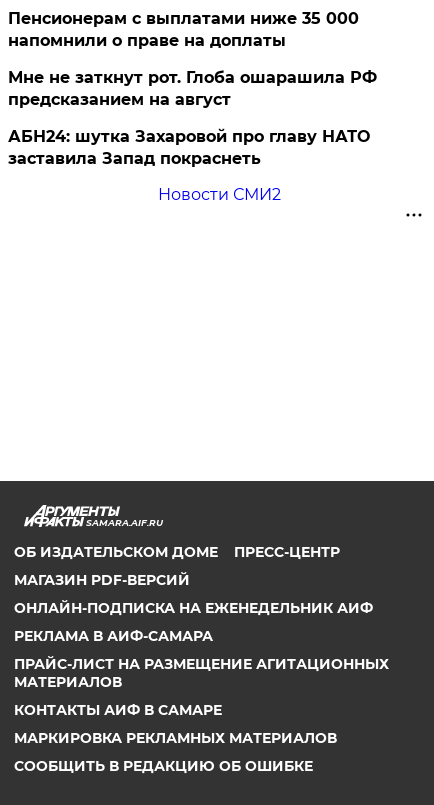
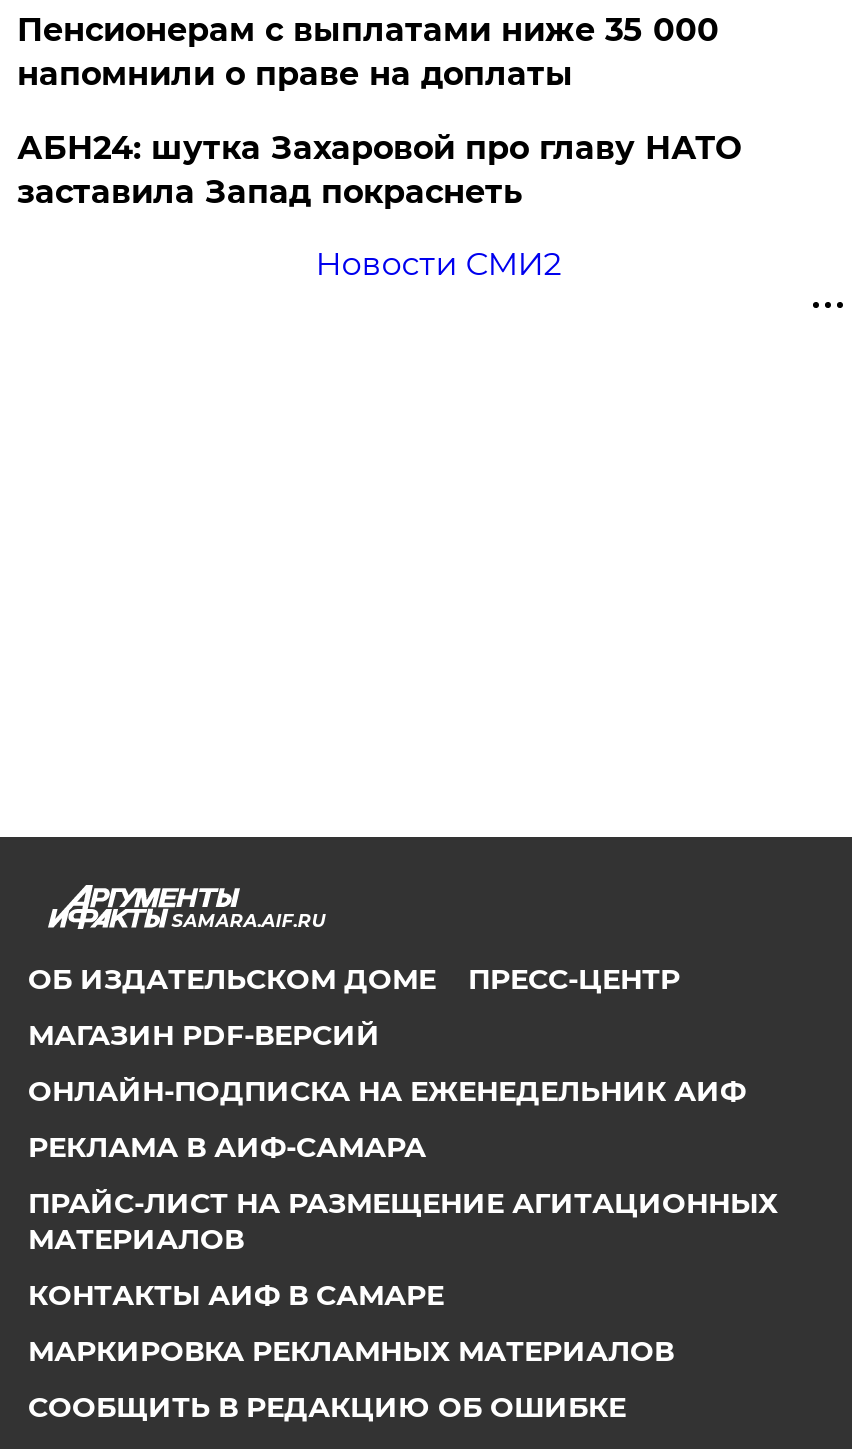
[8,68,377,109] Мне не заткнут рот. Глоба ошарашила РФ | предсказанием на август -> none

